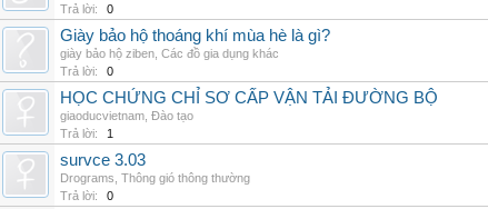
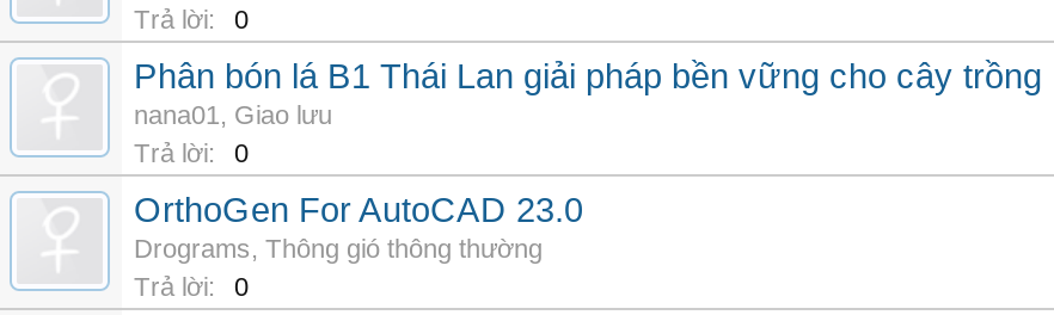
[60,27,330,60] Giày bảo hộ thoáng khí mùa hè là gì? | giày bảo hộ ziben, Các đồ gia dụng khác -> [134,57,1042,129] Phân bón lá B1 Thái Lan giải pháp bền vững cho cây trồng | nana01, Giao lưu
[60,89,438,169] HỌC CHỨNG CHỈ SƠ CẤP VẬN TẢI ĐƯỜNG BỘ | giaoducvietnam, Đào tạo | Trả lời: | 1 | survce 3.03 -> [134,191,583,229] OrthoGen For AutoCAD 23.0

